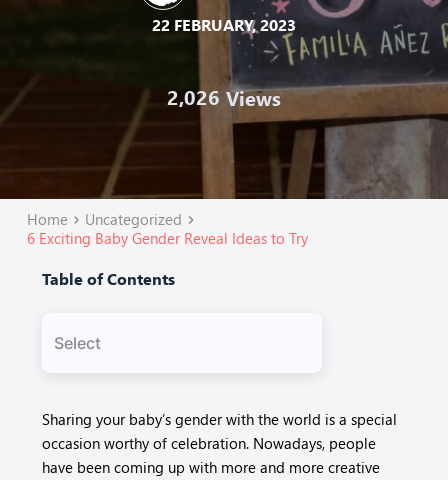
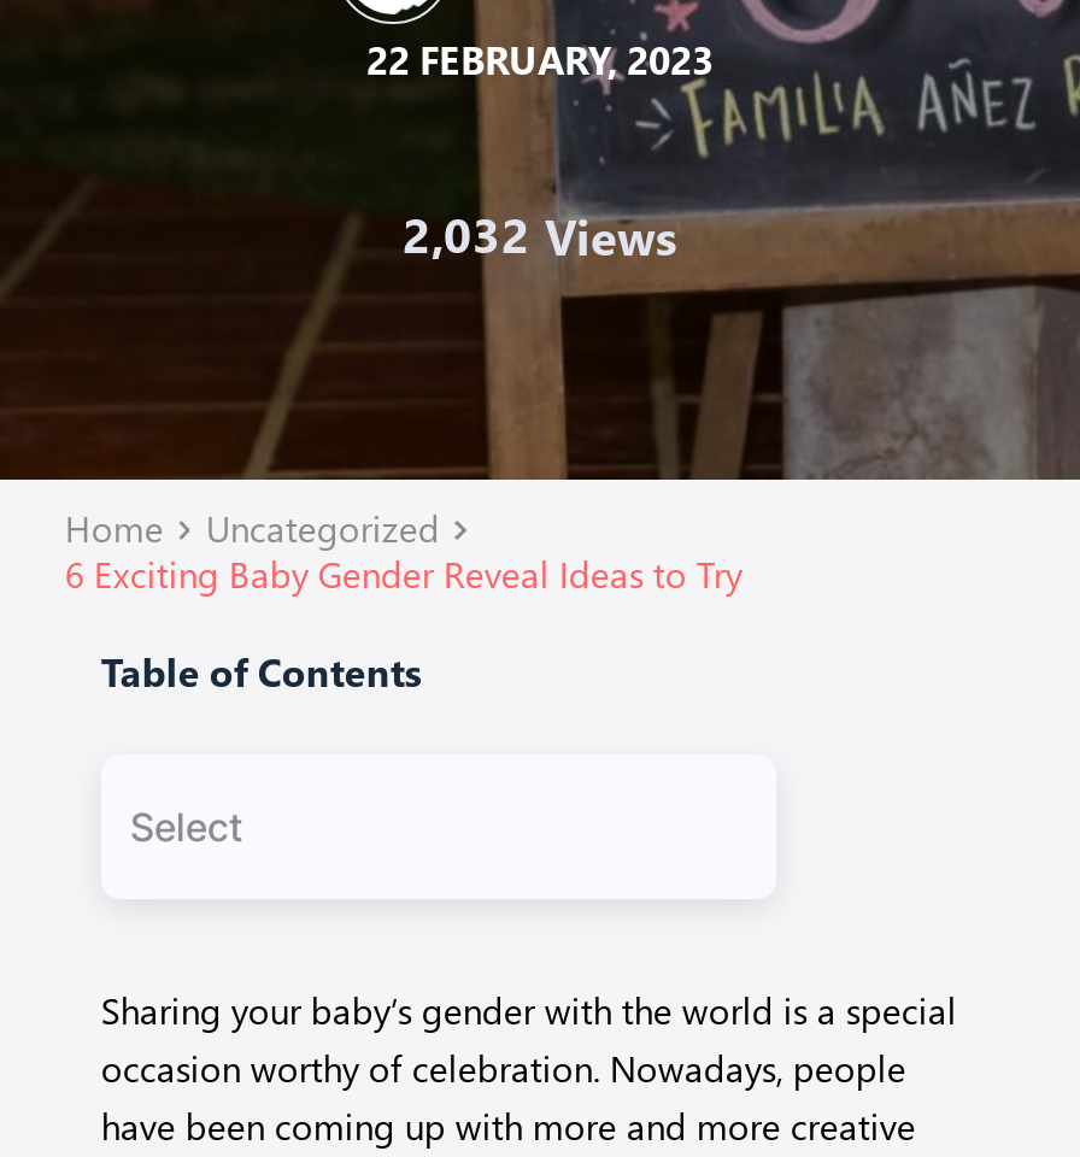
[167,82,281,110] 2,026 Views -> [403,198,677,266] 2,032 Views

